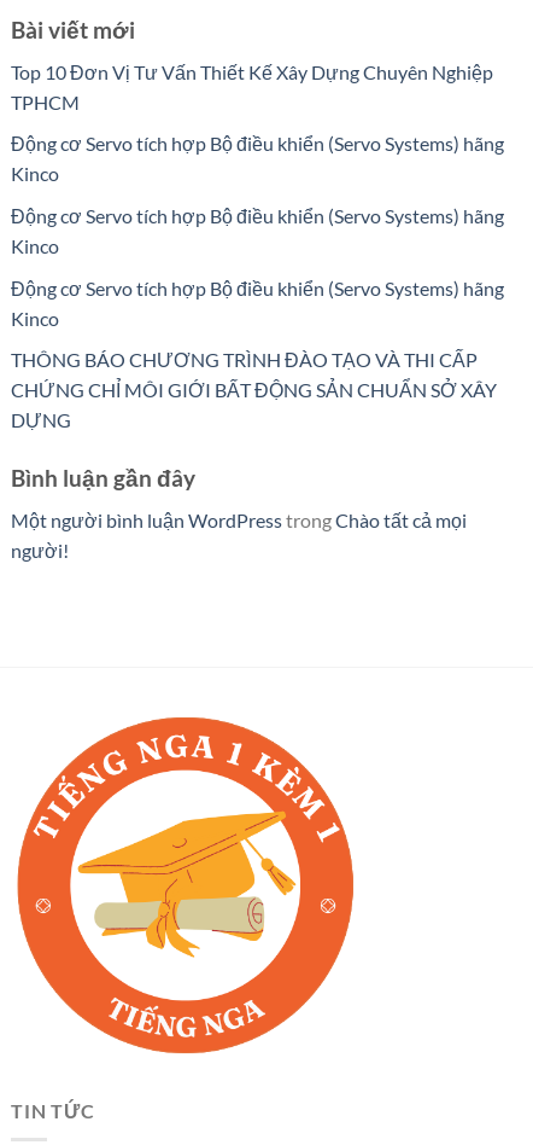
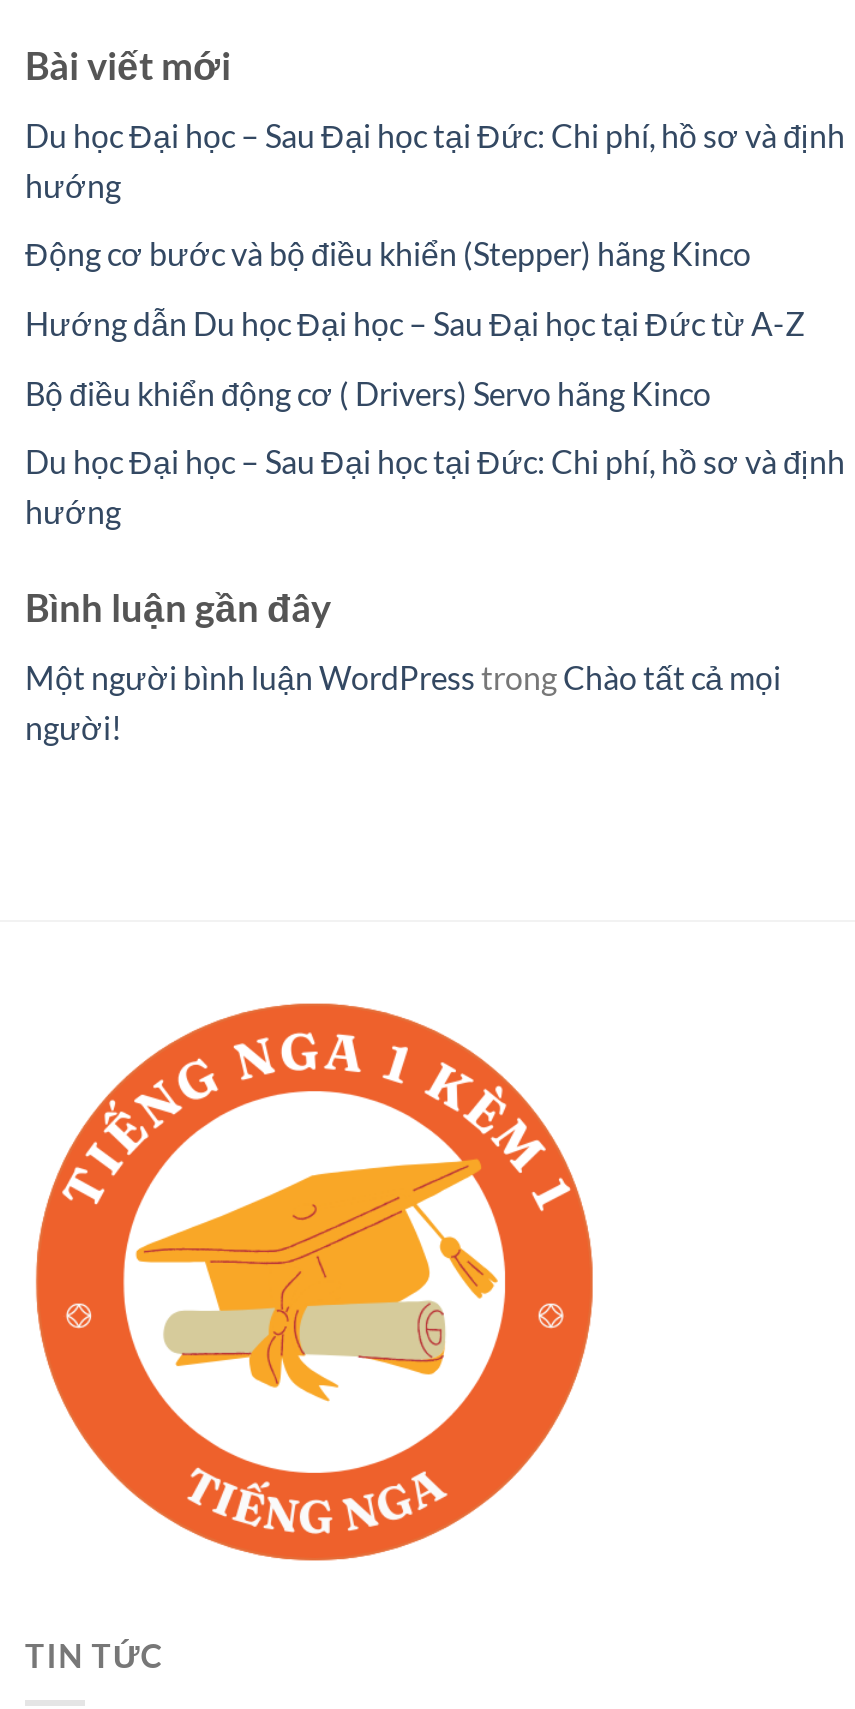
[11,60,493,113] Top 10 Đơn Vị Tư Vấn Thiết Kế Xây Dựng Chuyên Nghiệp | TPHCM -> [25,116,845,204] Du học Đại học – Sau Đại học tại Đức: Chi phí, hồ sơ và định | hướng
[11,132,504,185] Động cơ Servo tích hợp Bộ điều khiển (Servo Systems) hãng | Kinco -> [25,235,751,273] Động cơ bước và bộ điều khiển (Stepper) hãng Kinco
[11,204,504,257] Động cơ Servo tích hợp Bộ điều khiển (Servo Systems) hãng | Kinco -> [25,304,805,342] Hướng dẫn Du học Đại học – Sau Đại học tại Đức từ A-Z
[11,276,504,329] Động cơ Servo tích hợp Bộ điều khiển (Servo Systems) hãng | Kinco -> [25,373,711,411] Bộ điều khiển động cơ ( Drivers) Servo hãng Kinco
[11,348,497,431] THÔNG BÁO CHƯƠNG TRÌNH ĐÀO TẠO VÀ THI CẤP | CHỨNG CHỈ MÔI GIỚI BẤT ĐỘNG SẢN CHUẨN SỞ XÂY | DỰNG -> [25,442,845,530] Du học Đại học – Sau Đại học tại Đức: Chi phí, hồ sơ và định | hướng

